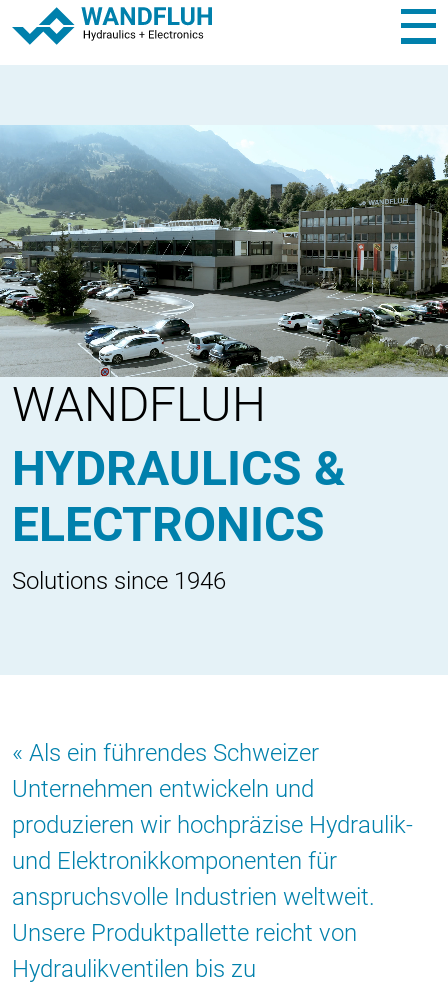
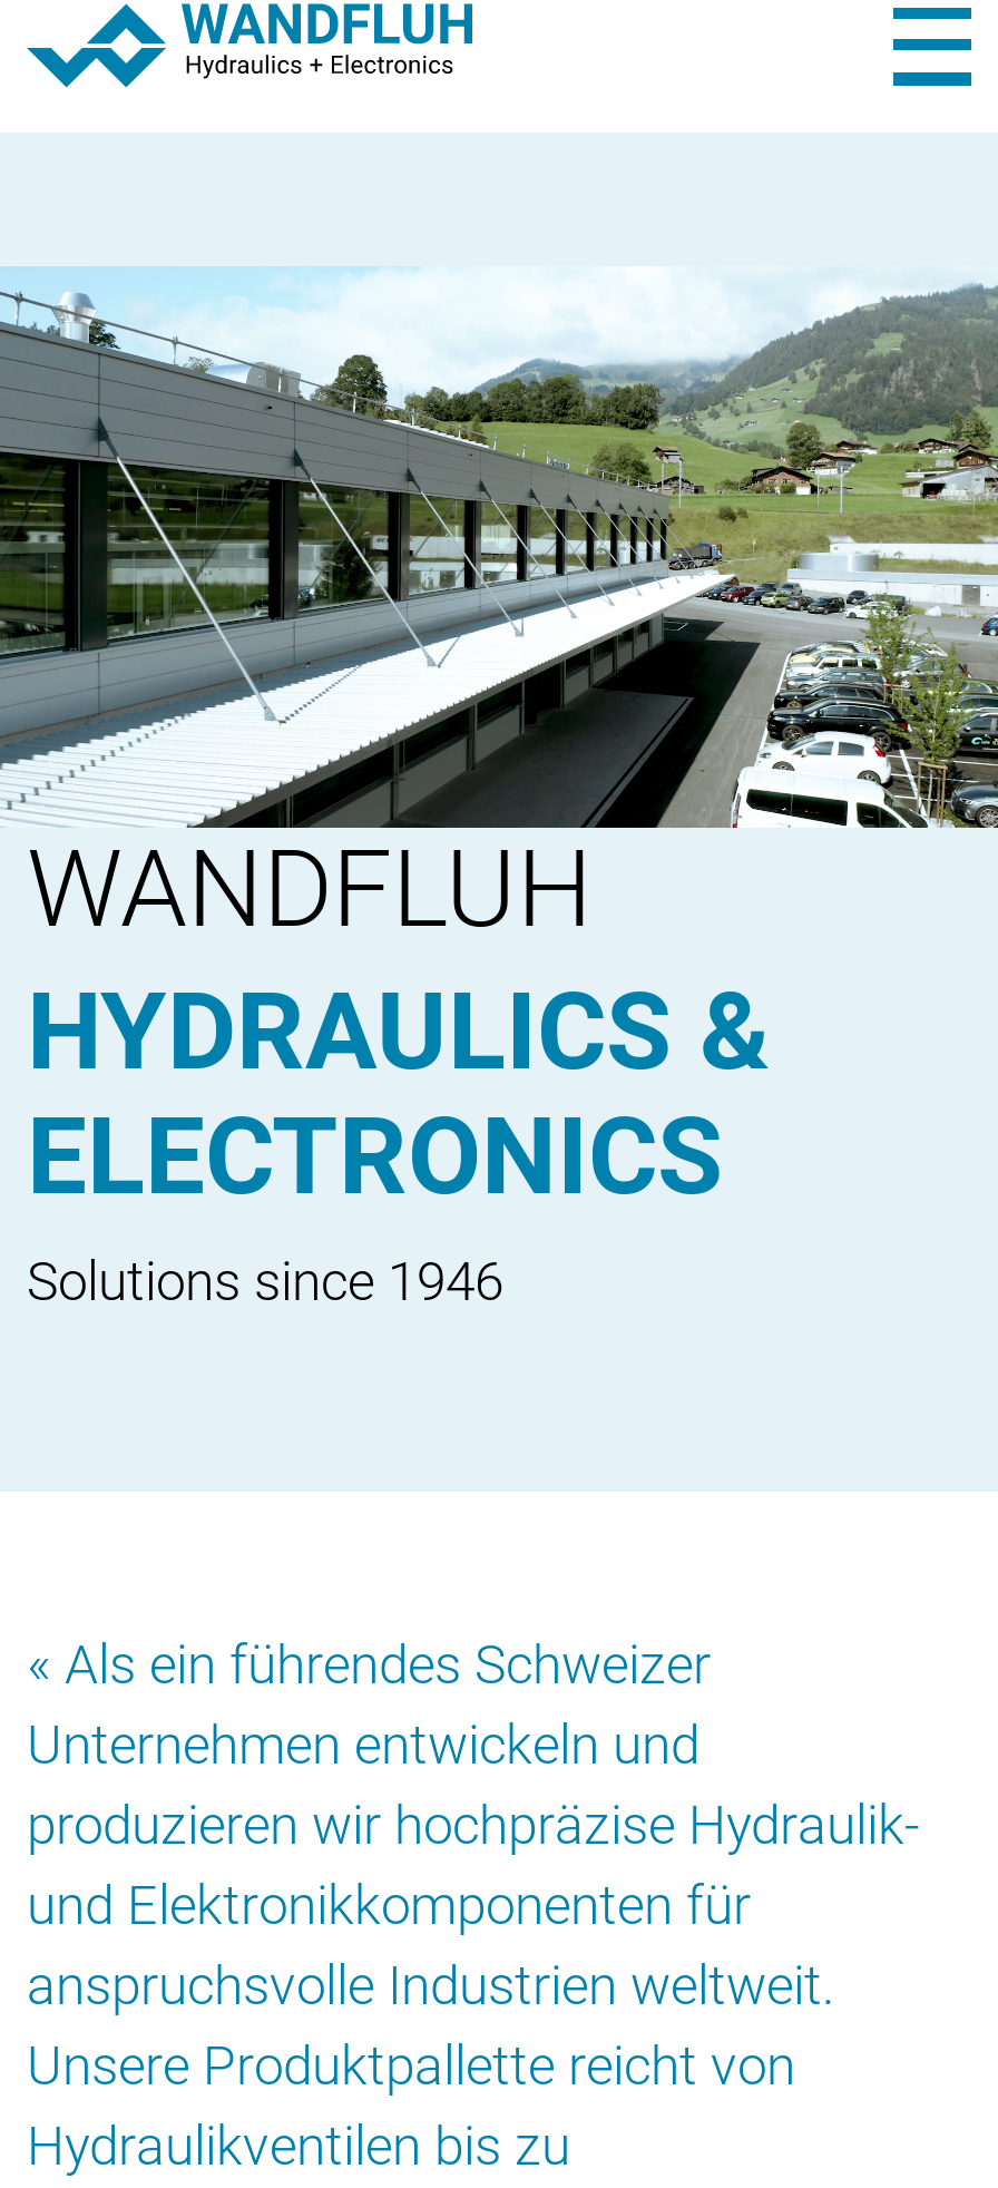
[3,129,445,378] [image] -> [7,275,991,830] [image]

